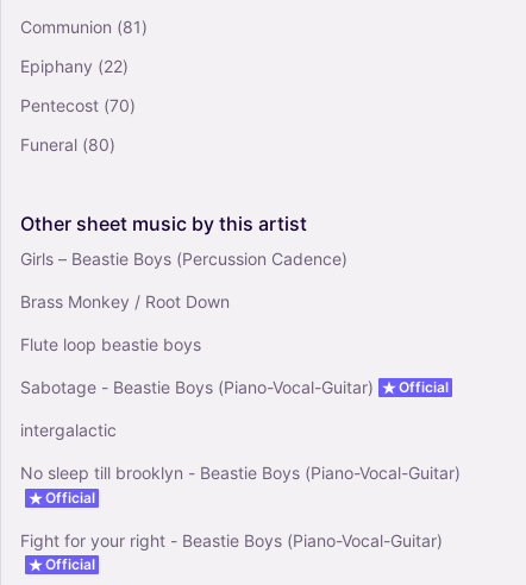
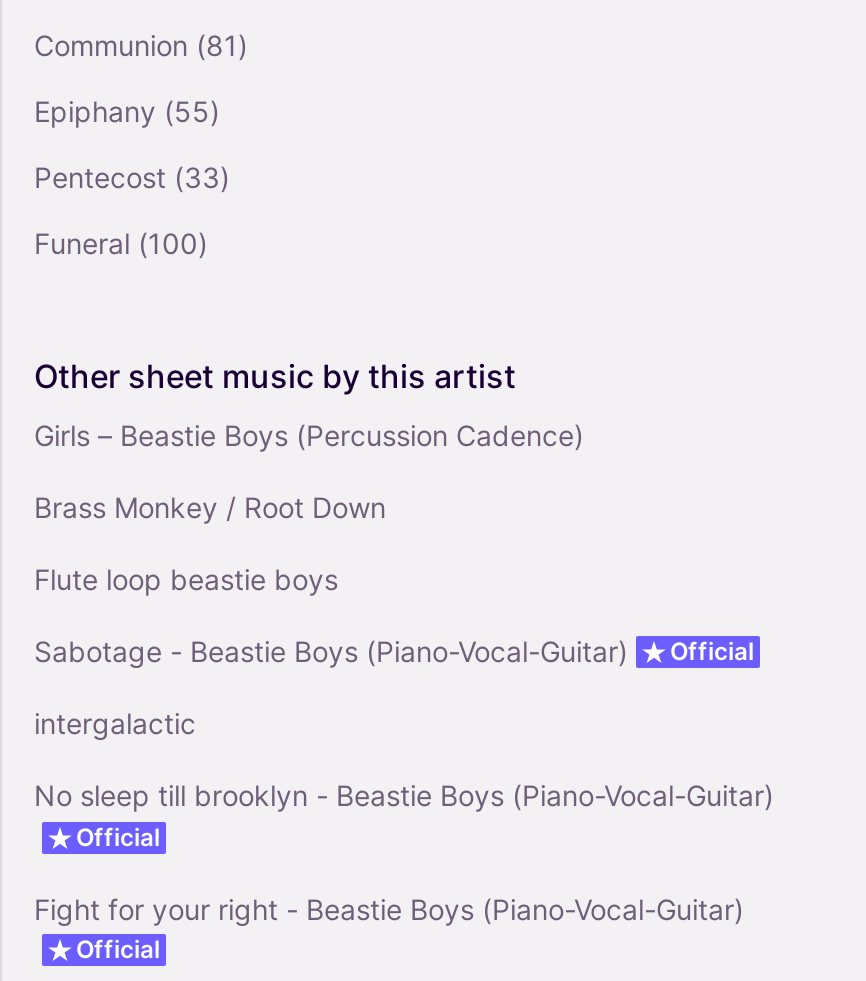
[20,56,129,76] Epiphany (22) -> [34,95,220,129] Epiphany (55)
[20,95,136,116] Pentecost (70) -> [34,161,230,195] Pentecost (33)
[20,135,115,155] Funeral (80) -> [34,227,208,261] Funeral (100)

